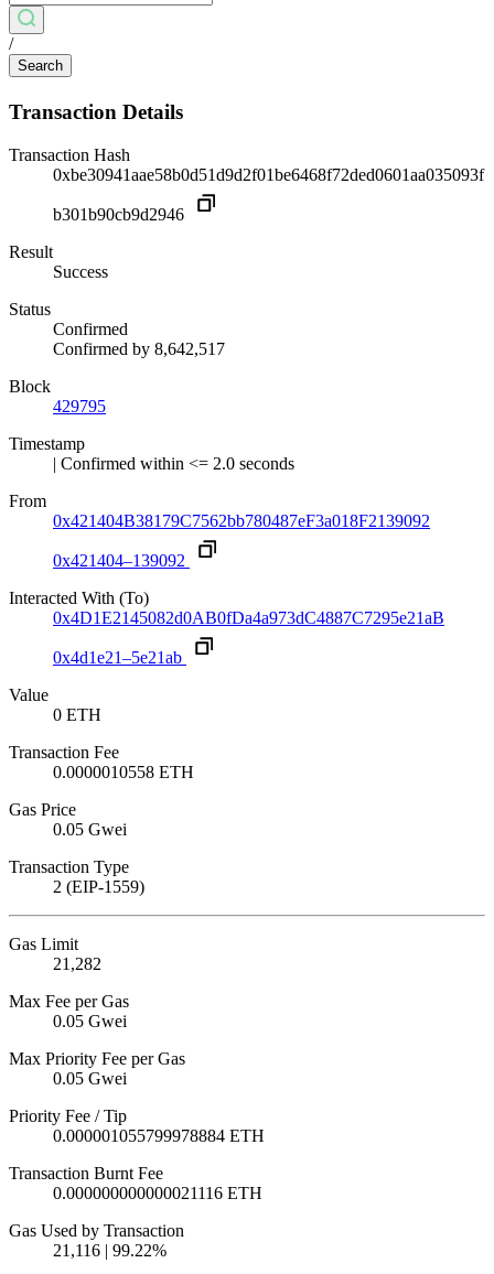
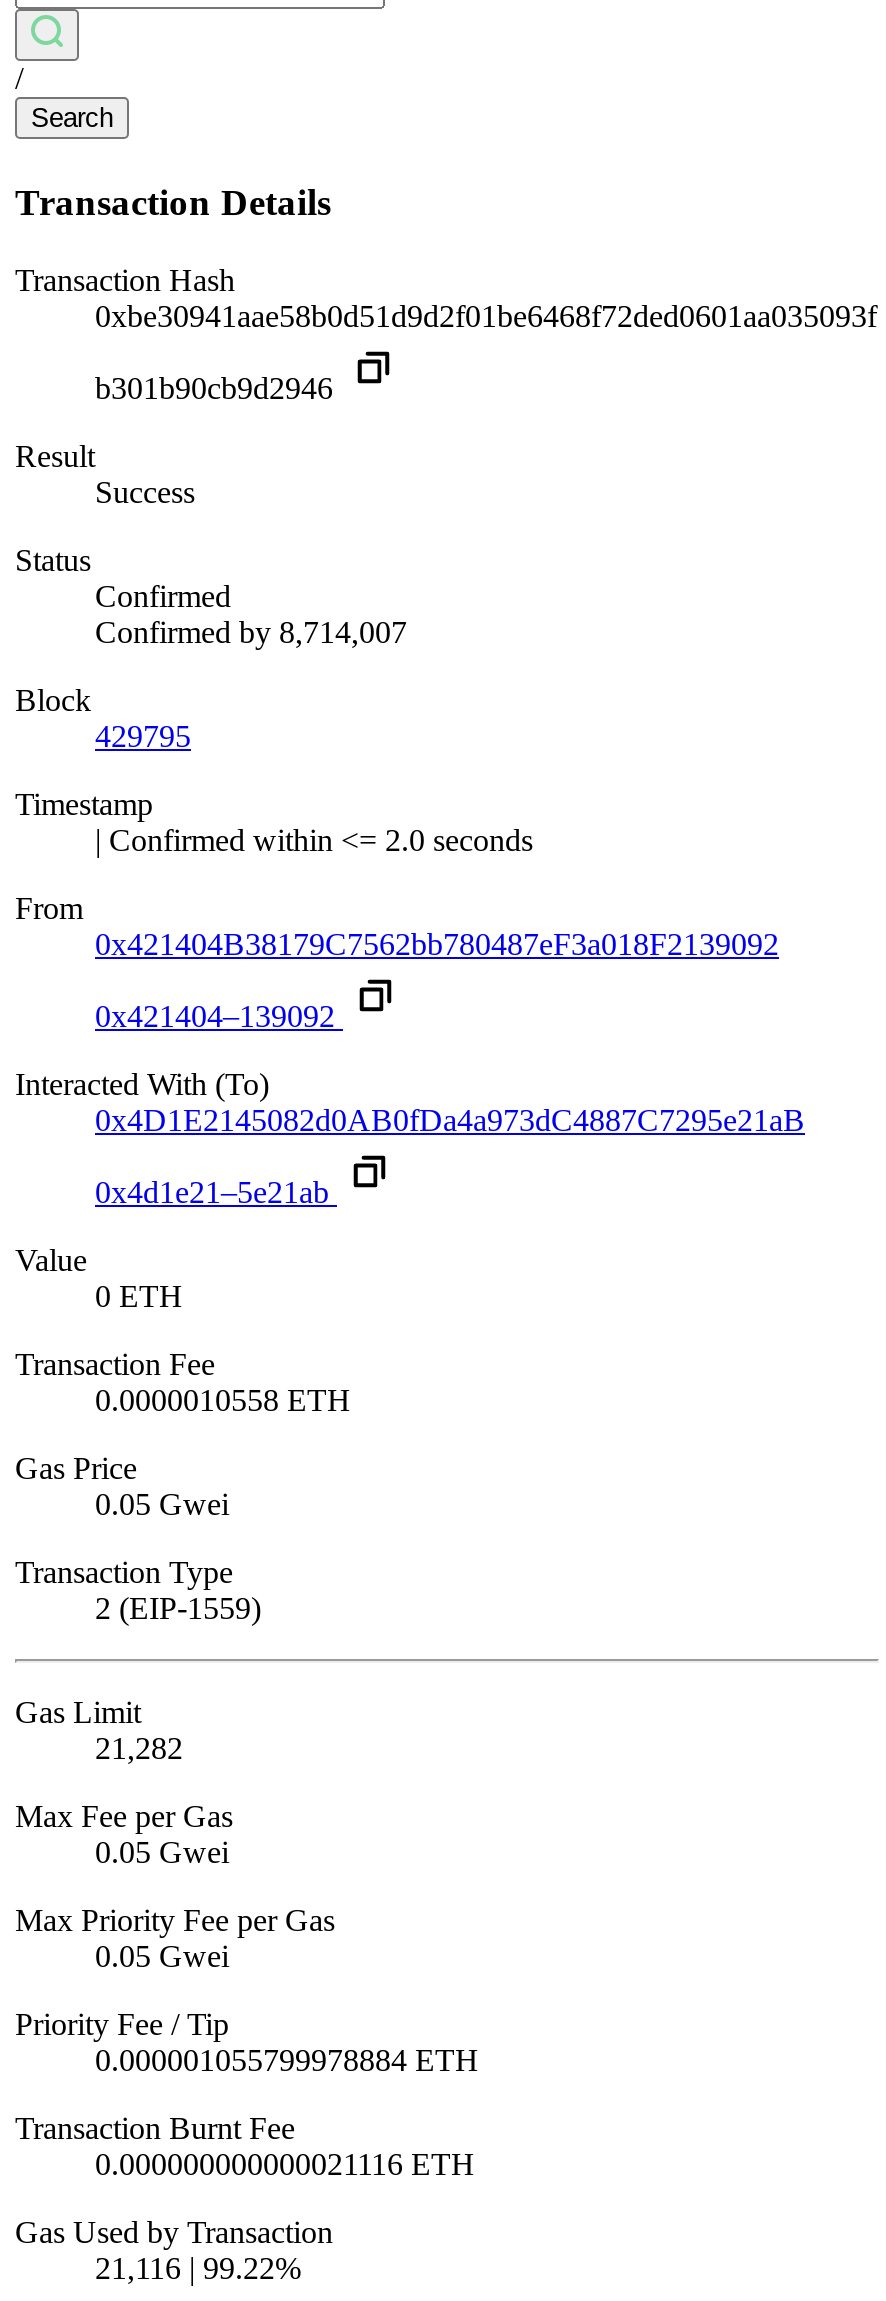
[53,340,225,359] Confirmed by 8,642,517 -> [95,616,407,650] Confirmed by 8,714,007

